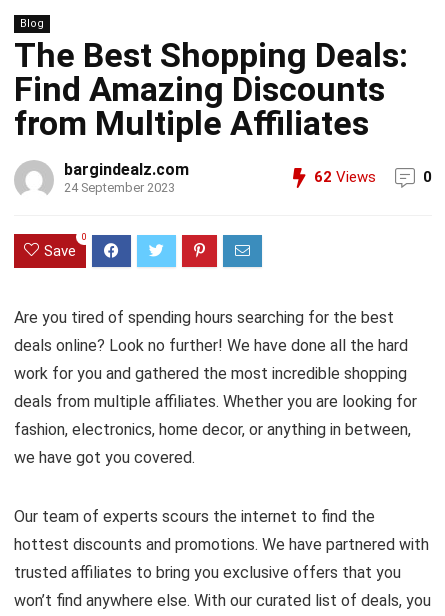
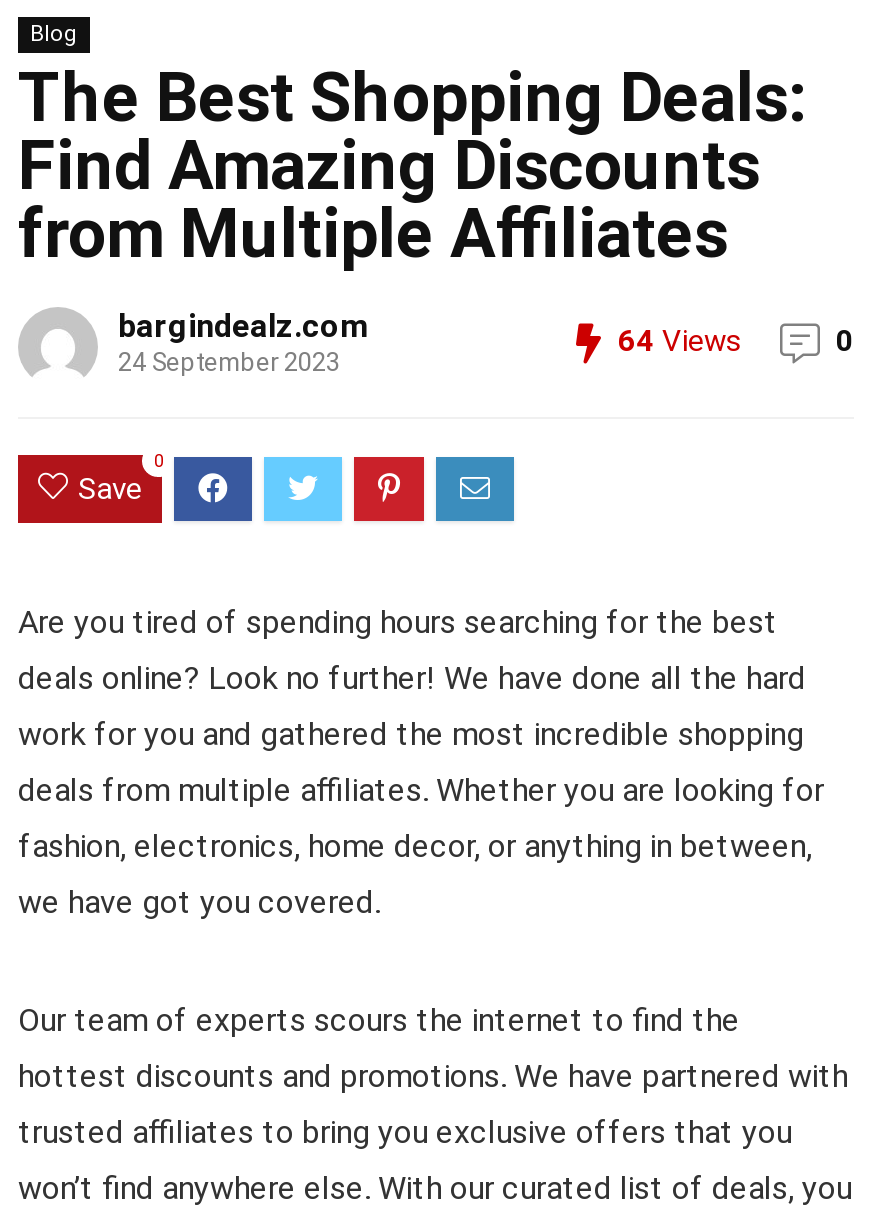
[314,168,376,186] 62 Views -> [618,323,742,359] 64 Views

